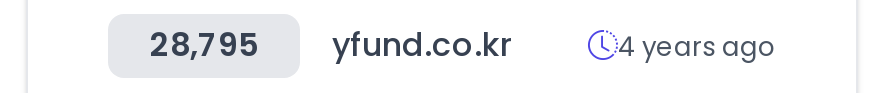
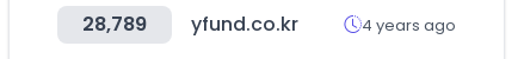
[150,22,512,68] 28,795 yfund.co.kr -> [82,11,298,38] 28,789 yfund.co.kr

